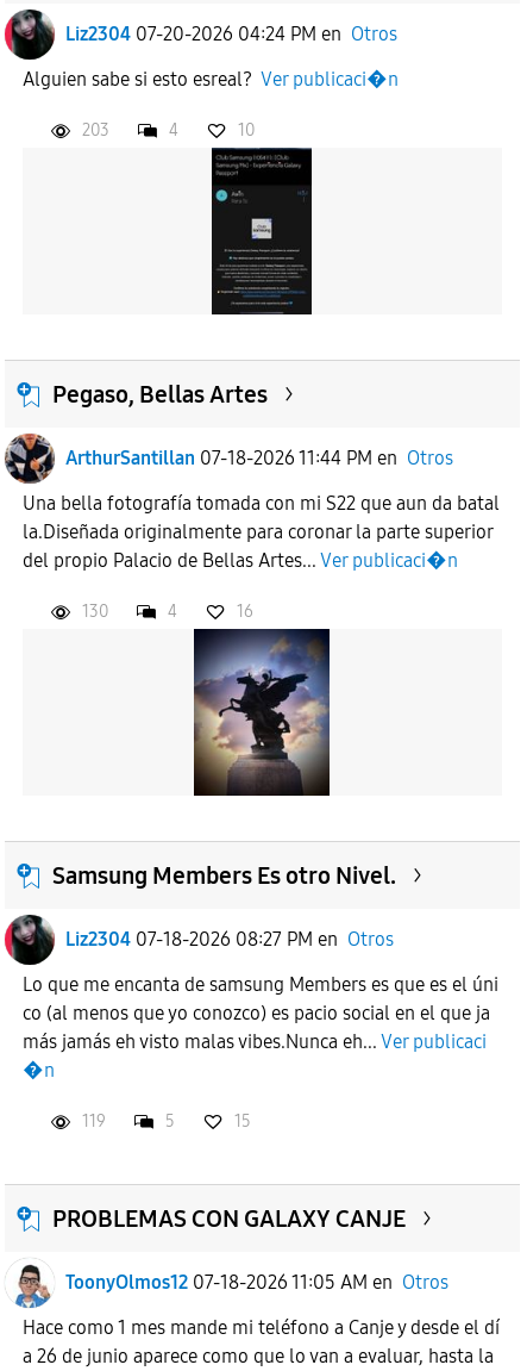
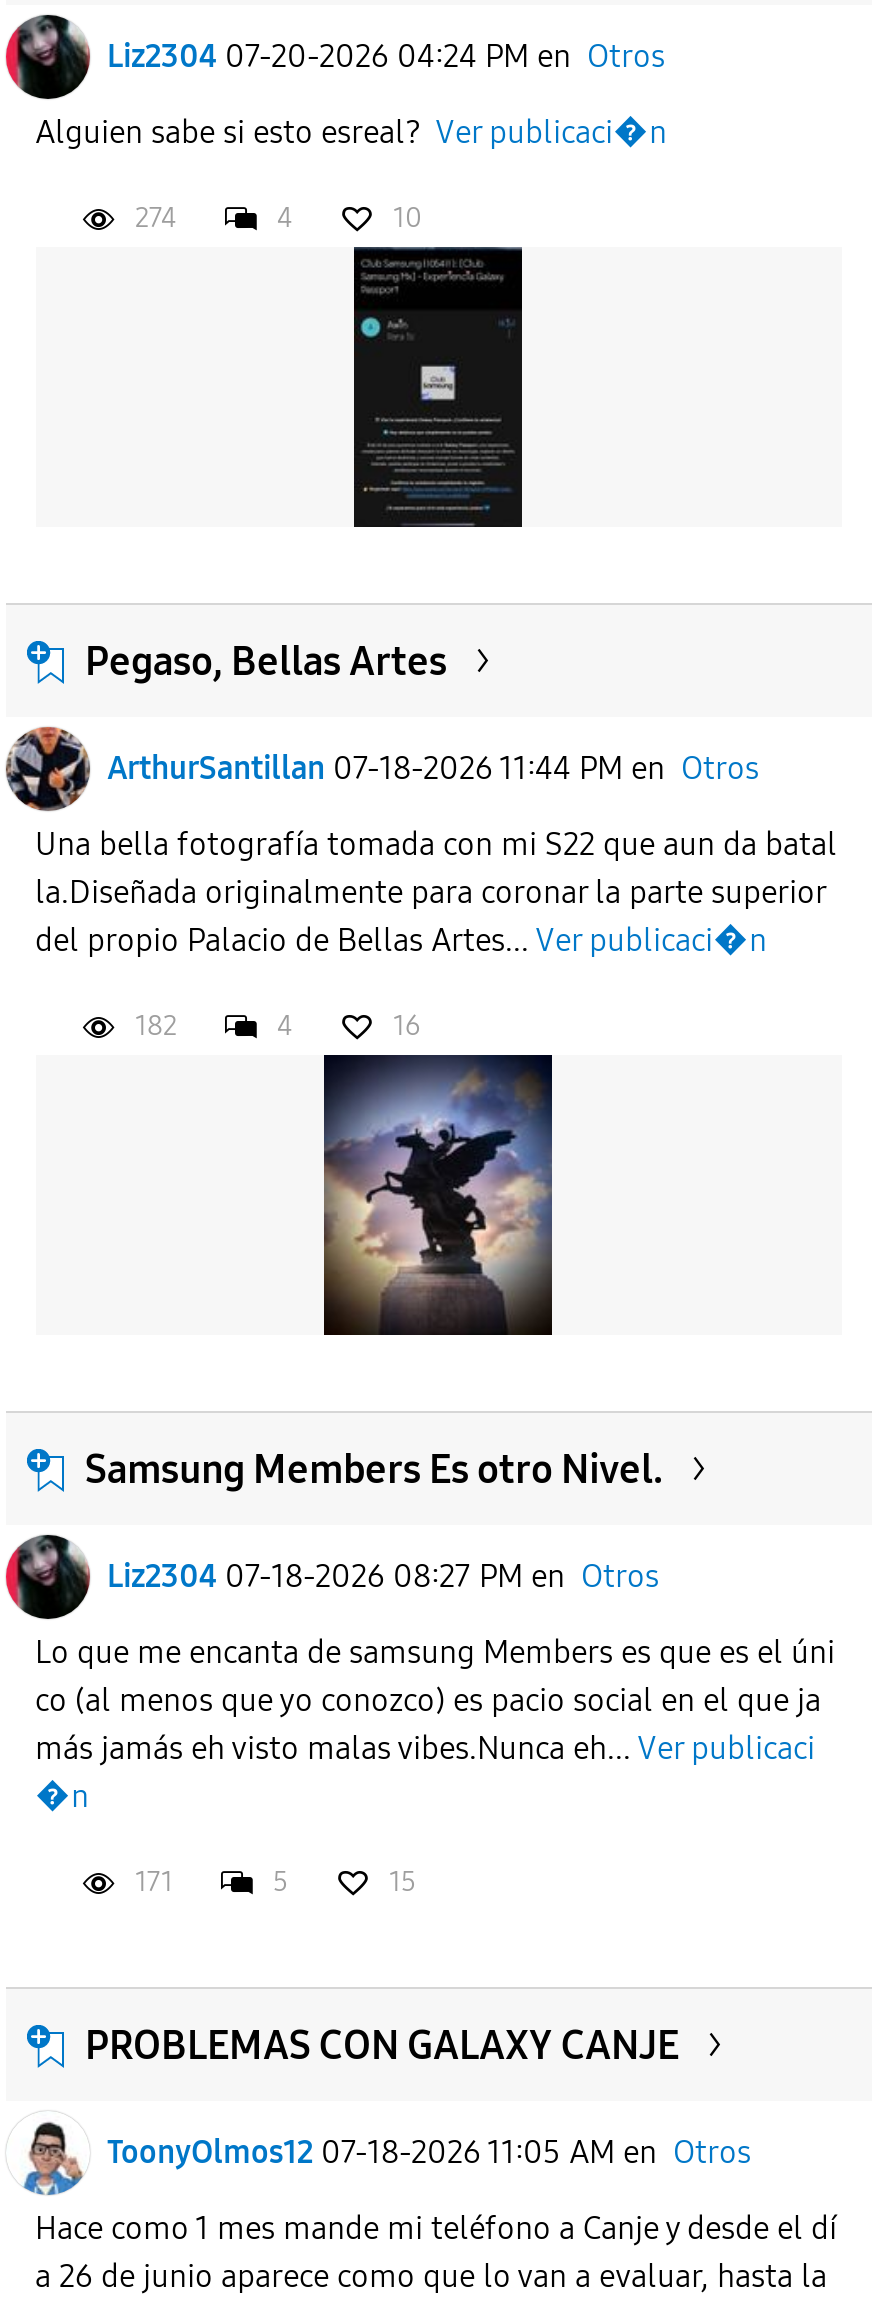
[81,120,109,141] 203 -> [135,201,177,235] 274
[81,602,108,622] 130 -> [135,1009,177,1043] 182
[81,1111,105,1132] 119 -> [135,1865,173,1899] 171

